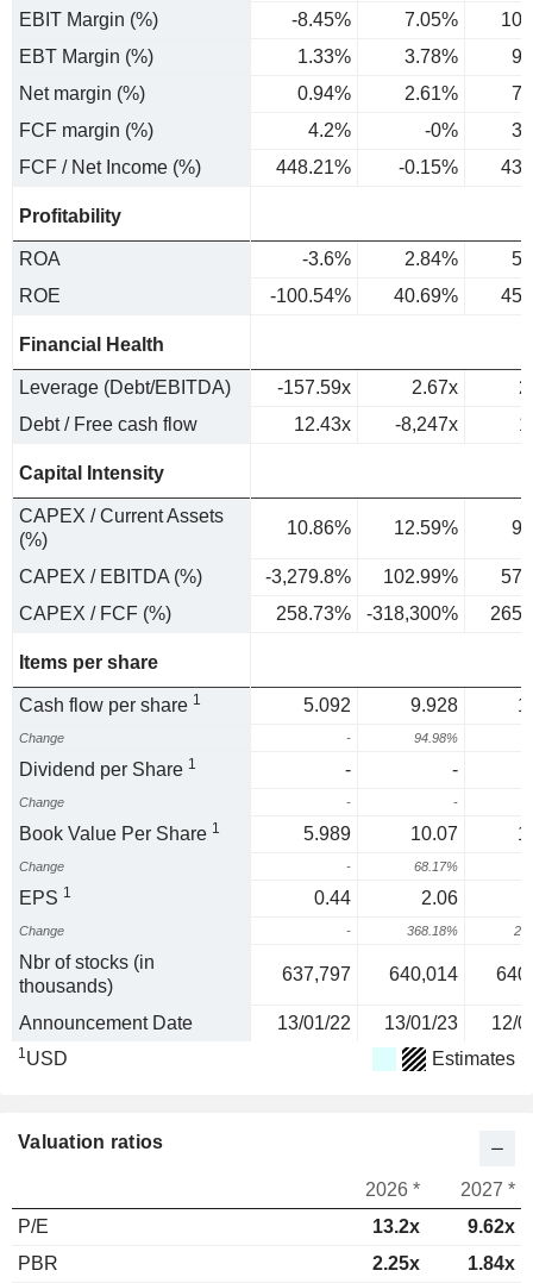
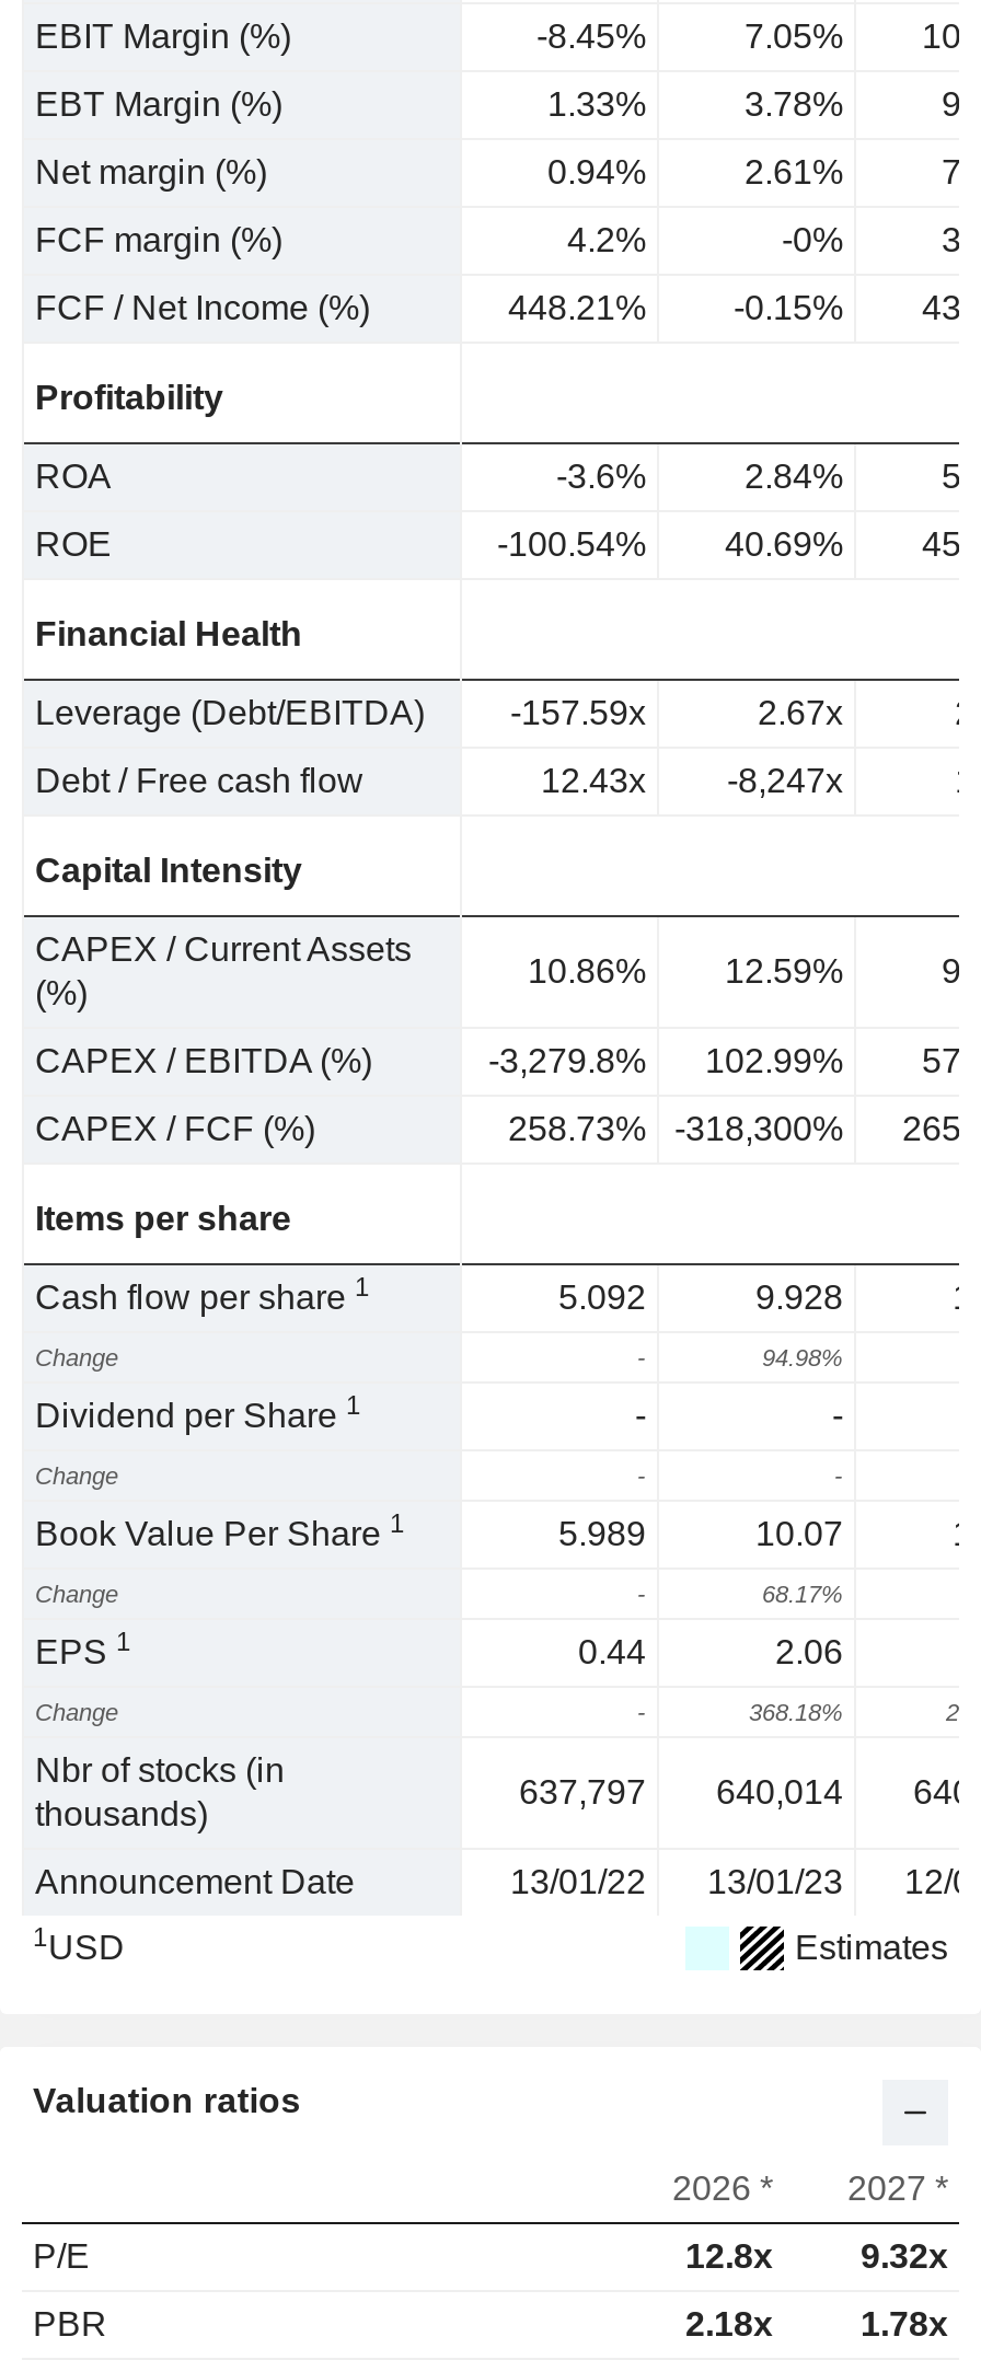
[372,1216,515,1237] 13.2x | 9.62x -> [685,2237,948,2275] 12.8x | 9.32x
[372,1253,515,1273] 2.25x | 1.84x -> [685,2305,948,2342] 2.18x | 1.78x

